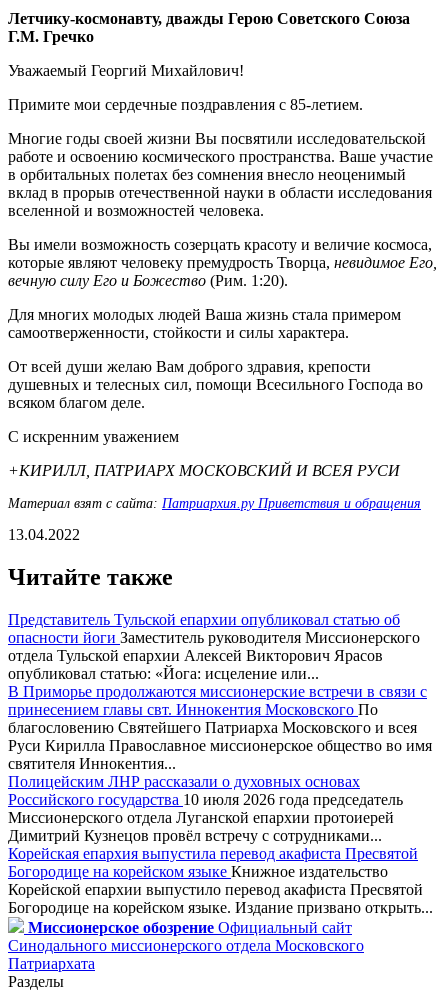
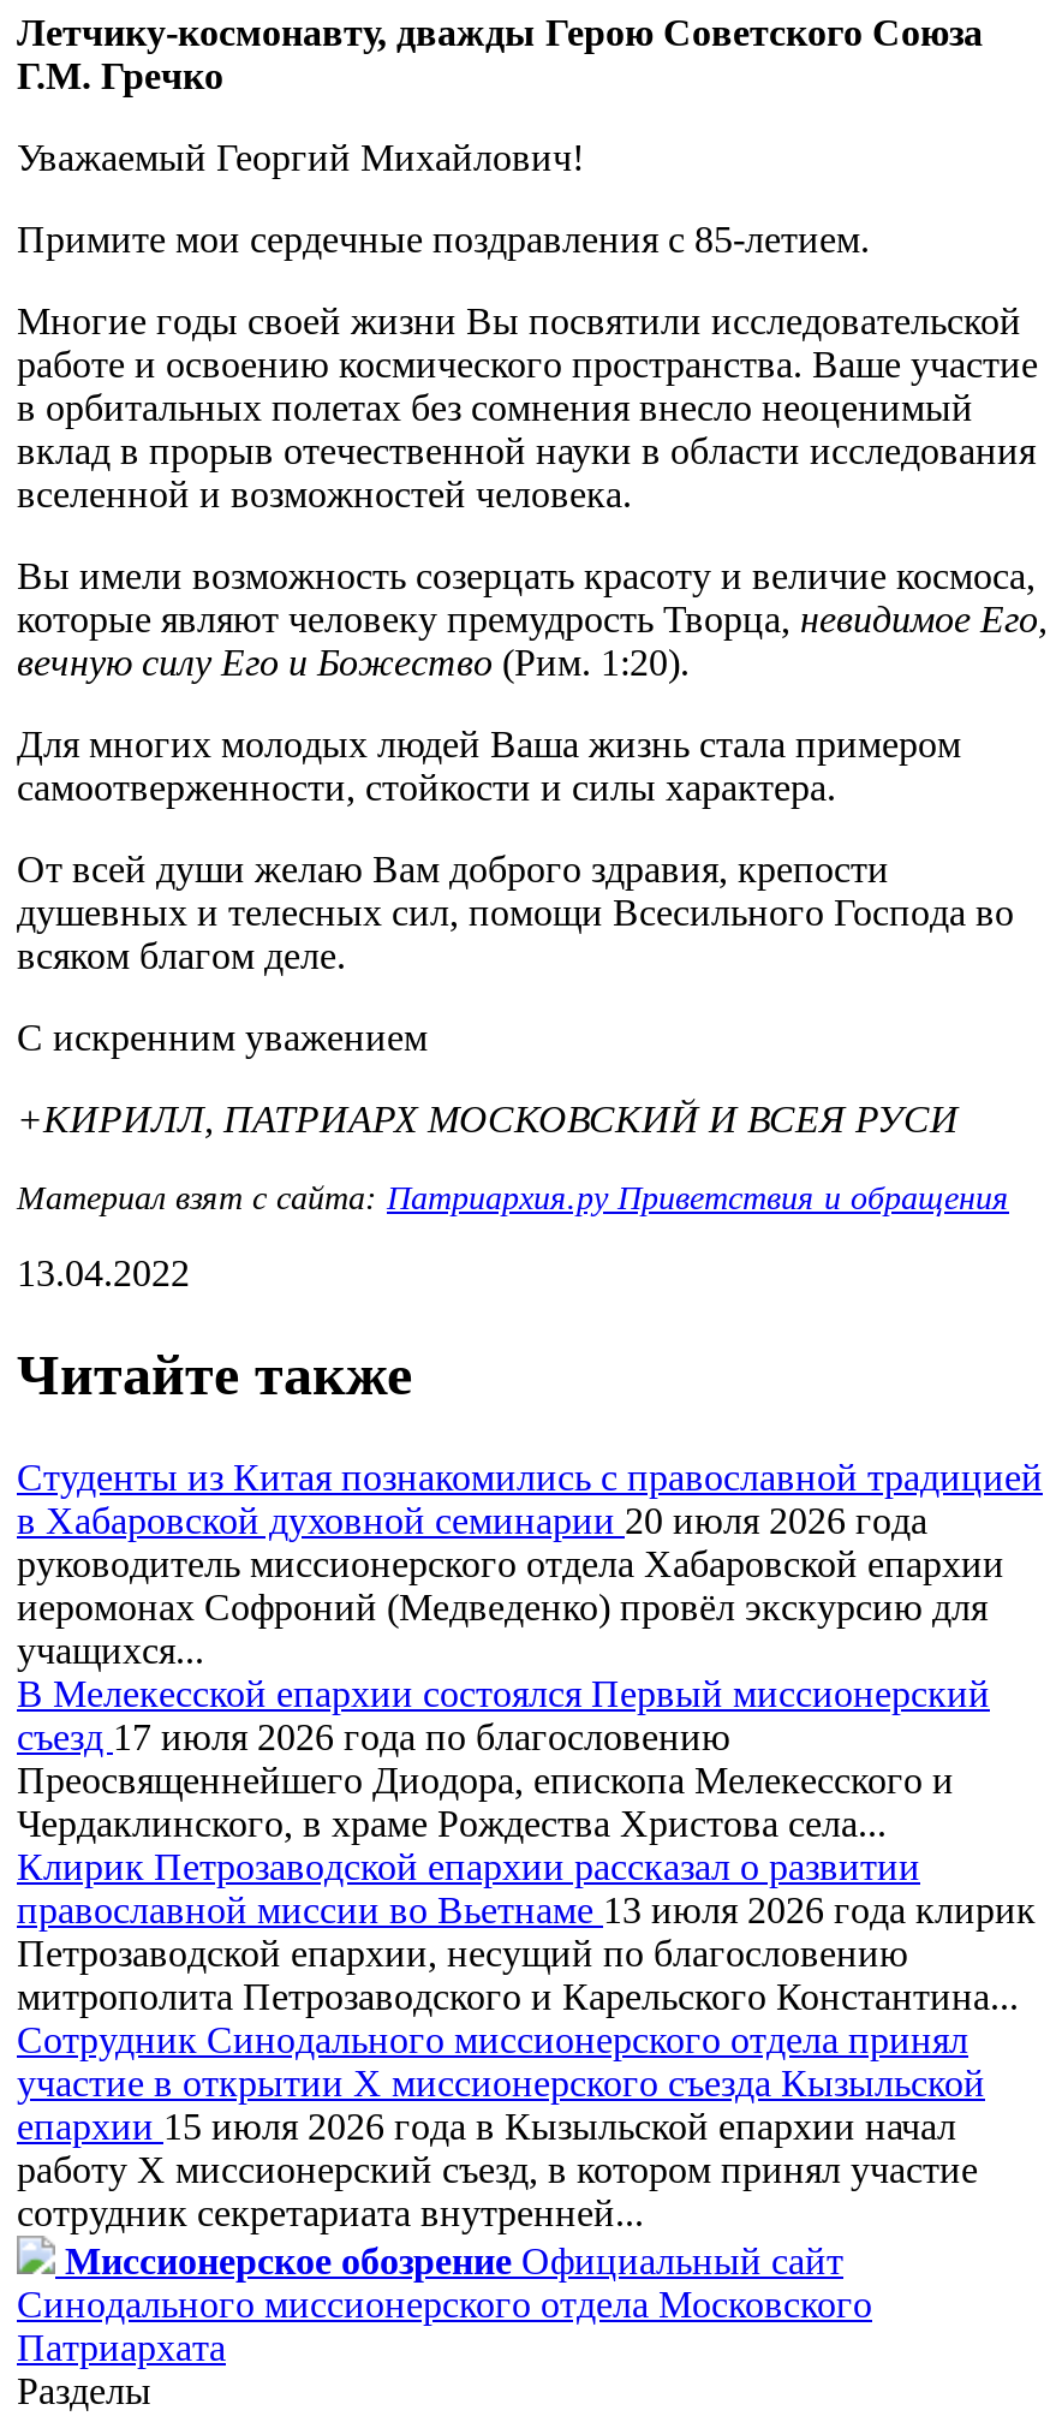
[8,611,433,916] Представитель Тульской епархии опубликовал статью об | опасности йоги Заместитель руководителя Миссионерского | отдела Тульской епархии Алексей Викторович Ярасов | опубликовал статью: «Йога: исцеление или... | В Приморье продолжаются миссионерские встречи в связи с | принесением главы свт. Иннокентия Московского По | благословению Святейшего Патриарха Московского и всея | Руси Кирилла Православное миссионерское общество во имя | святителя Иннокентия... | Полицейским ЛНР рассказали о духовных основах | Российского государства 10 июля 2026 года председатель | Миссионерского отдела Луганской епархии протоиерей | Димитрий Кузнецов провёл встречу с сотрудниками... | Корейская епархия выпустила перевод акафиста Пресвятой | Богородице на корейском языке Книжное издательство | Корейской епархии выпустило перевод акафиста Пресвятой | Богородице на корейском языке. Издание призвано открыть... -> [17,1456,1043,2233] Студенты из Китая познакомились с православной традицией | в Хабаровской духовной семинарии 20 июля 2026 года | руководитель миссионерского отдела Хабаровской епархии | иеромонах Софроний (Медведенко) провёл экскурсию для | учащихся... | В Мелекесской епархии состоялся Первый миссионерский | съезд 17 июля 2026 года по благословению | Преосвященнейшего Диодора, епископа Мелекесского и | Чердаклинского, в храме Рождества Христова села... | Клирик Петрозаводской епархии рассказал о развитии | православной миссии во Вьетнаме 13 июля 2026 года клирик | Петрозаводской епархии, несущий по благословению | митрополита Петрозаводского и Карельского Константина... | Сотрудник Синодального миссионерского отдела принял | участие в открытии X миссионерского съезда Кызыльской | епархии 15 июля 2026 года в Кызыльской епархии начал | работу X миссионерский съезд, в котором принял участие | сотрудник секретариата внутренней...

